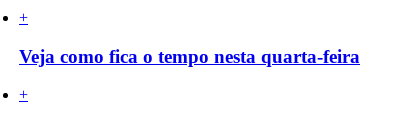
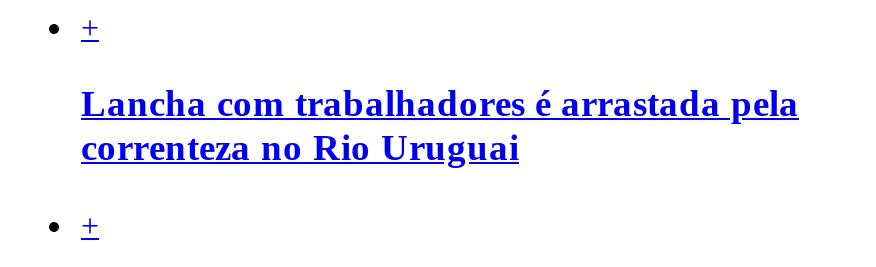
[19,45,360,66] Veja como fica o tempo nesta quarta-feira -> [81,83,799,169] Lancha com trabalhadores é arrastada pela | correnteza no Rio Uruguai

